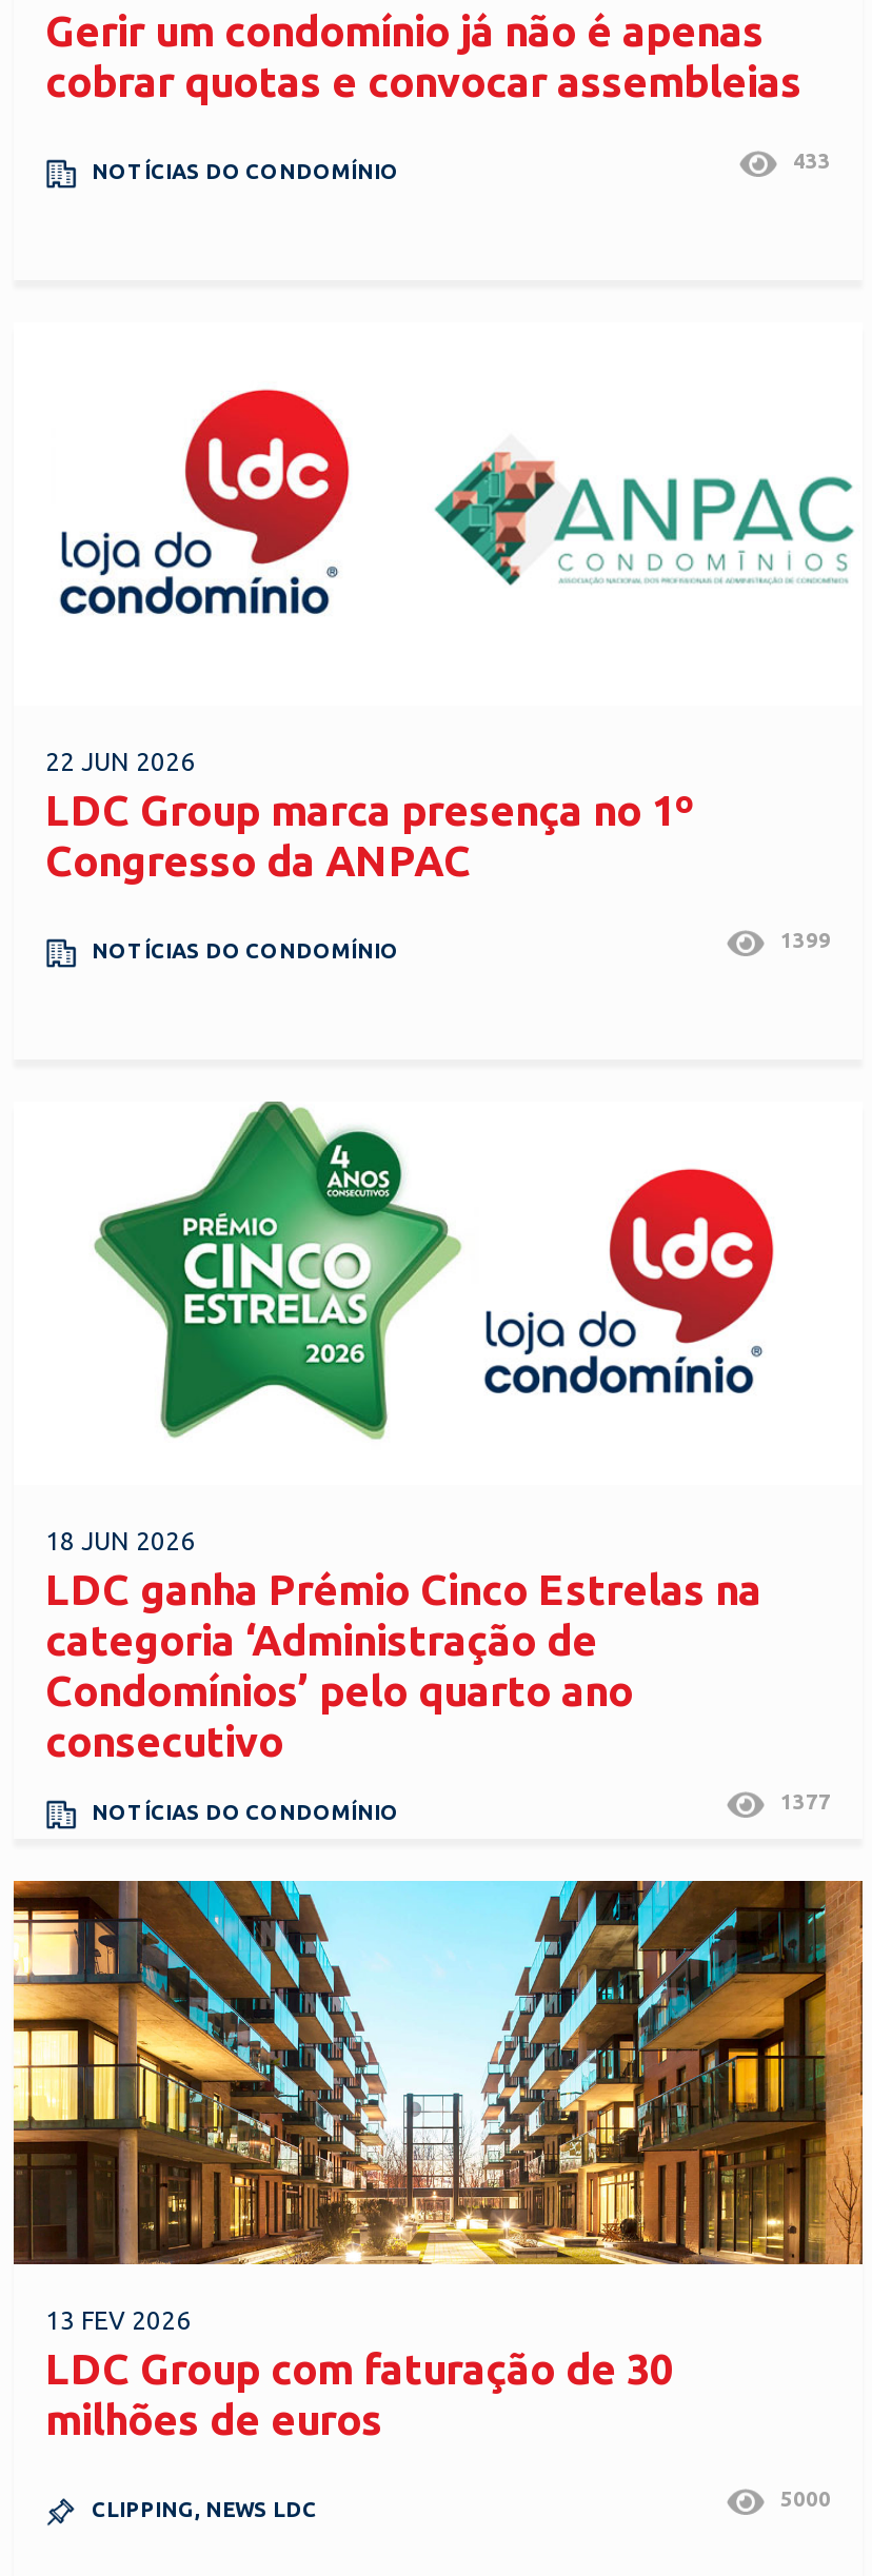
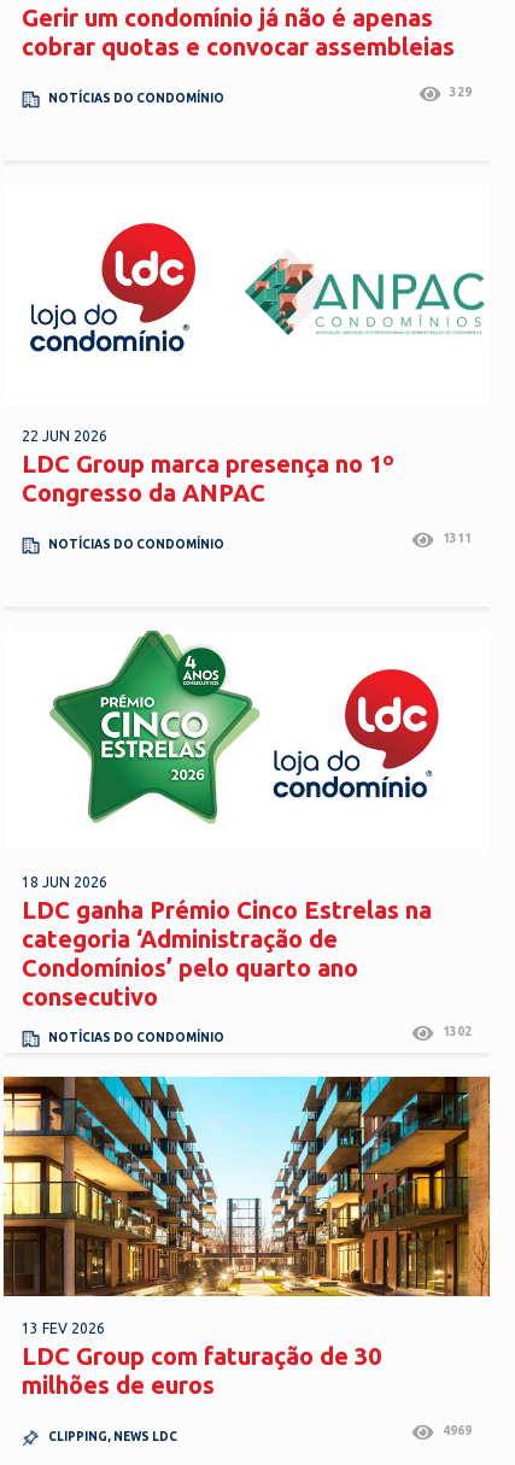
[789,150,831,173] 433 -> [447,86,472,99] 329
[776,929,831,952] 1399 -> [440,532,472,545] 1311
[776,1790,831,1814] 1377 -> [440,1025,472,1038] 1302
[776,2488,831,2511] 5000 -> [440,1424,472,1437] 4969

